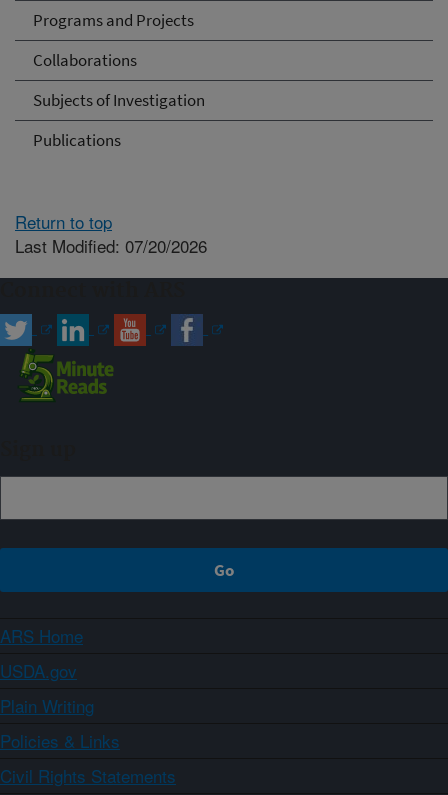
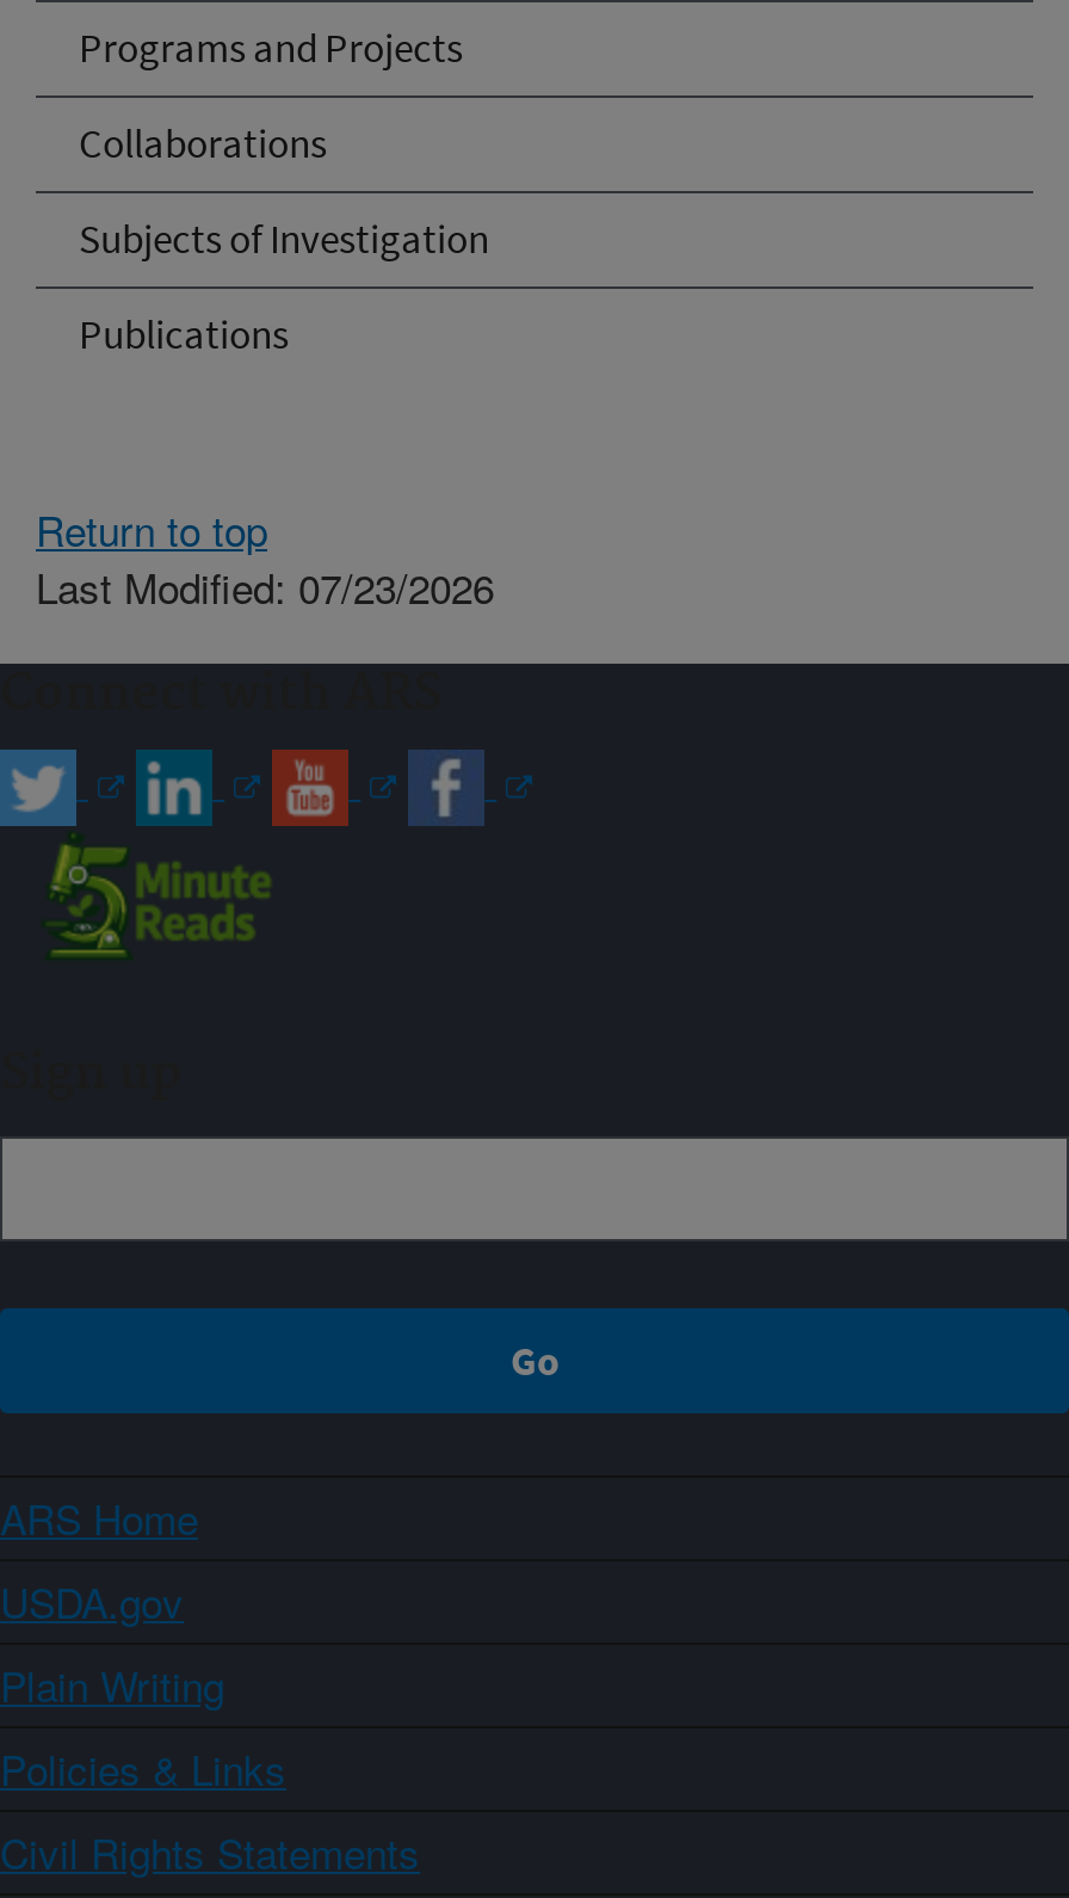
[15,232,207,257] Last Modified: 07/20/2026 -> [36,555,494,615] Last Modified: 07/23/2026

